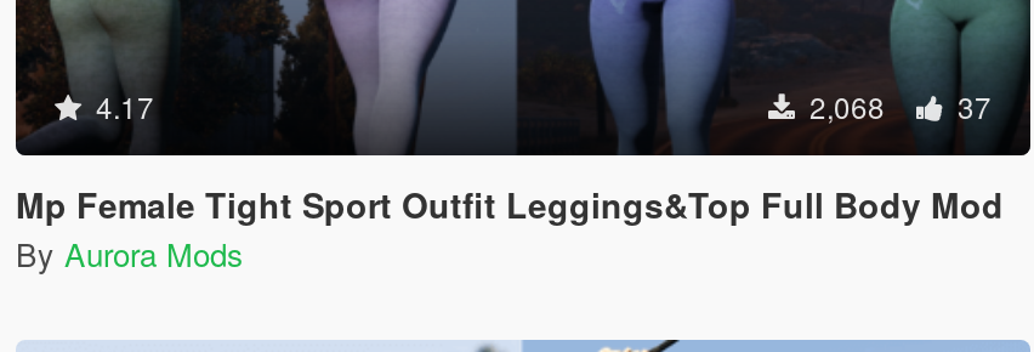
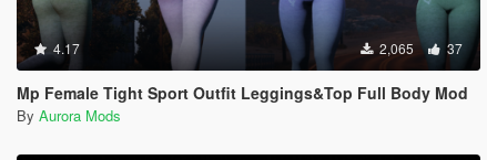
[802,86,992,127] 2,068 37 -> [376,39,463,58] 2,065 37

